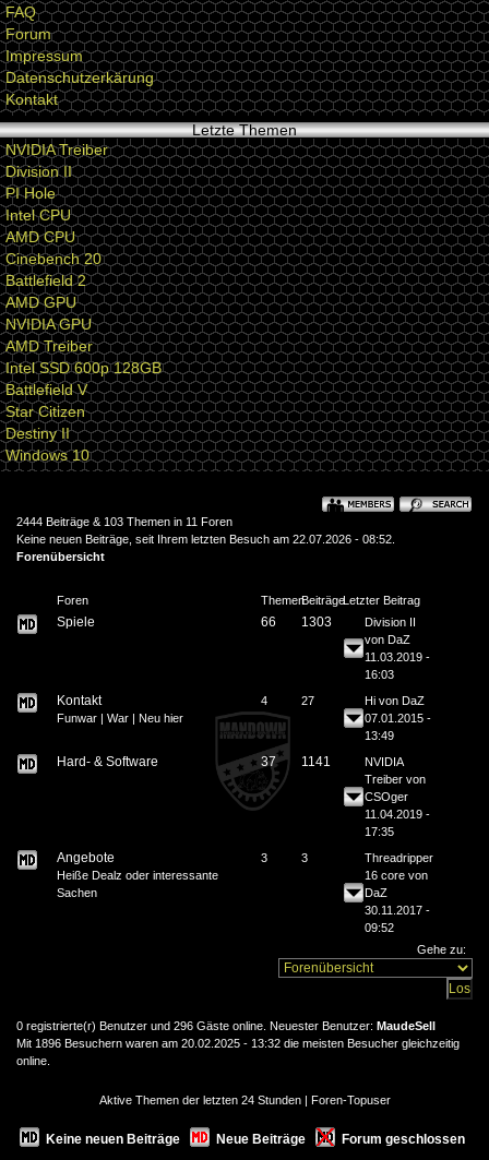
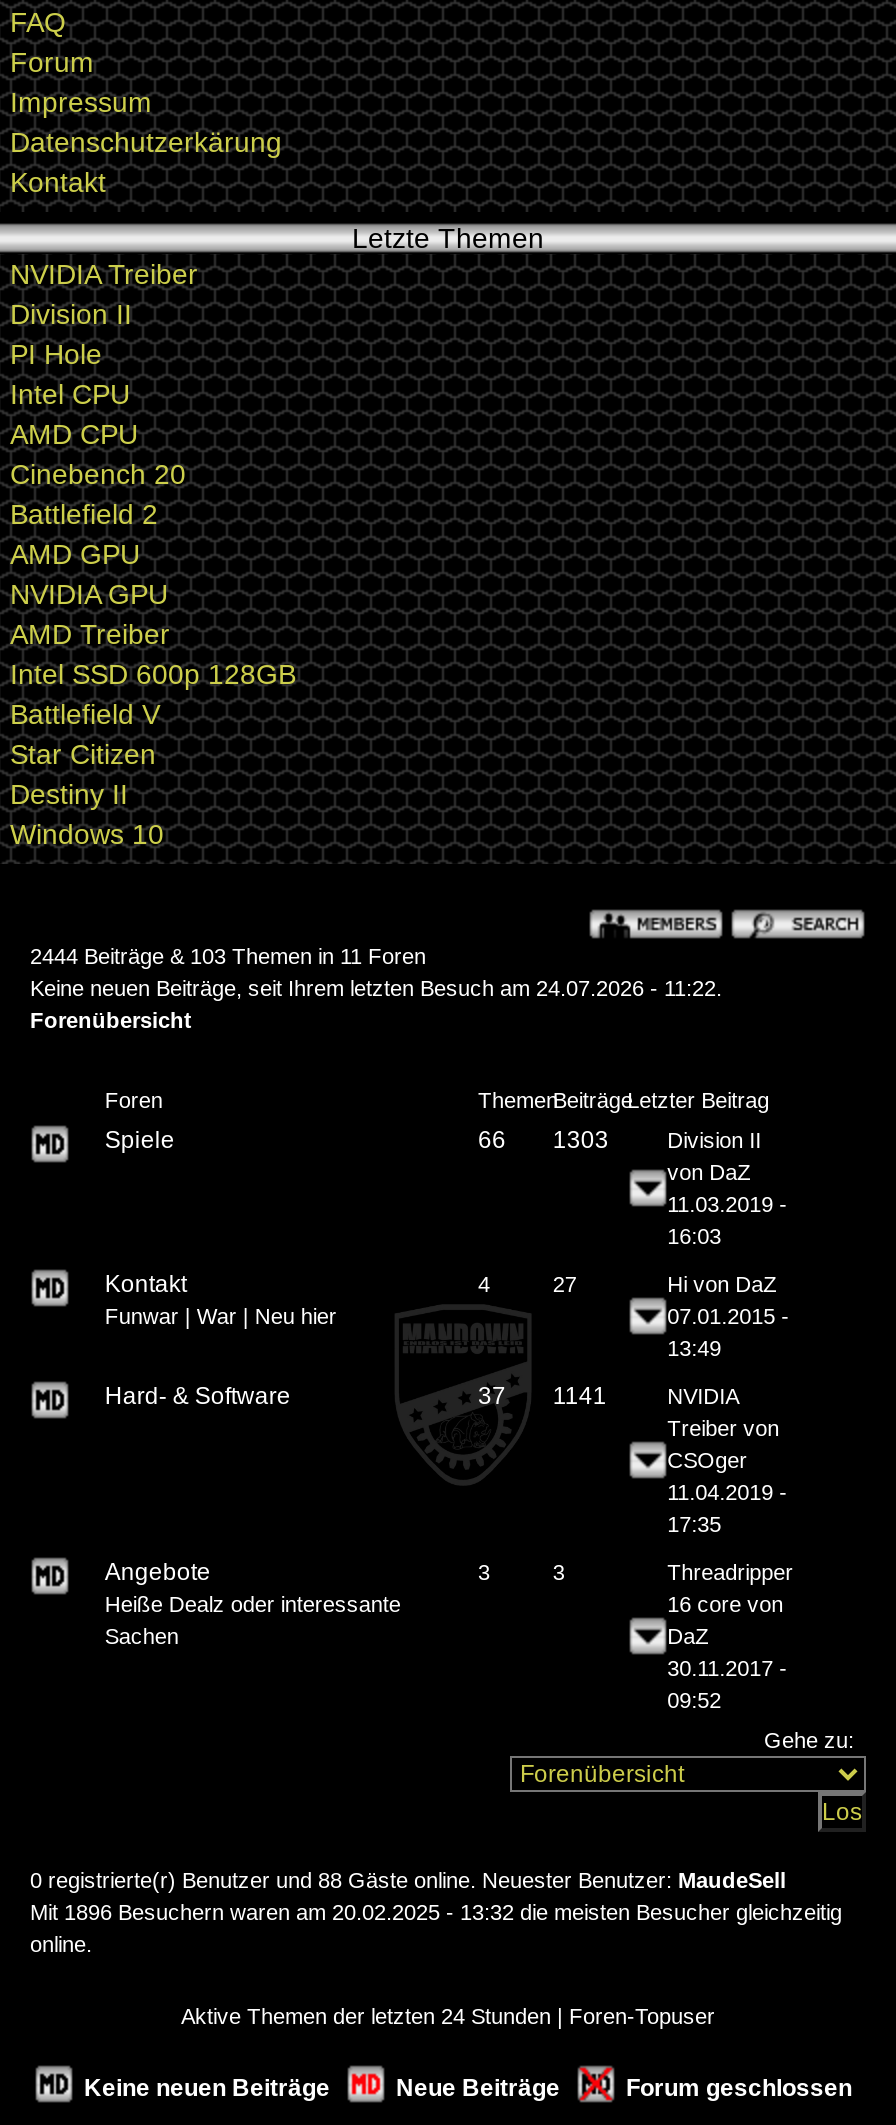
[16,532,395,545] Keine neuen Beiträge, seit Ihrem letzten Besuch am 22.07.2026 - 08:52. -> [30,976,722,1000] Keine neuen Beiträge, seit Ihrem letzten Besuch am 24.07.2026 - 11:22.
[16,1019,436,1032] 0 registrierte(r) Benutzer und 296 Gäste online. Neuester Benutzer: MaudeSell -> [30,1868,786,1892] 0 registrierte(r) Benutzer und 88 Gäste online. Neuester Benutzer: MaudeSell

